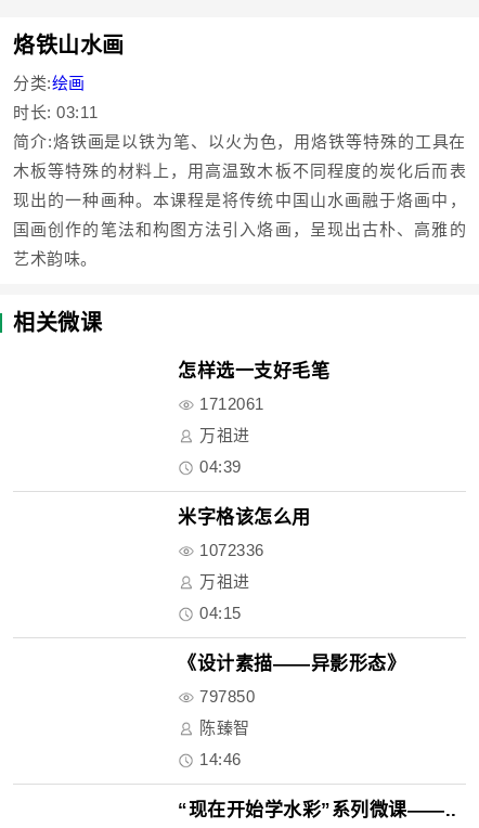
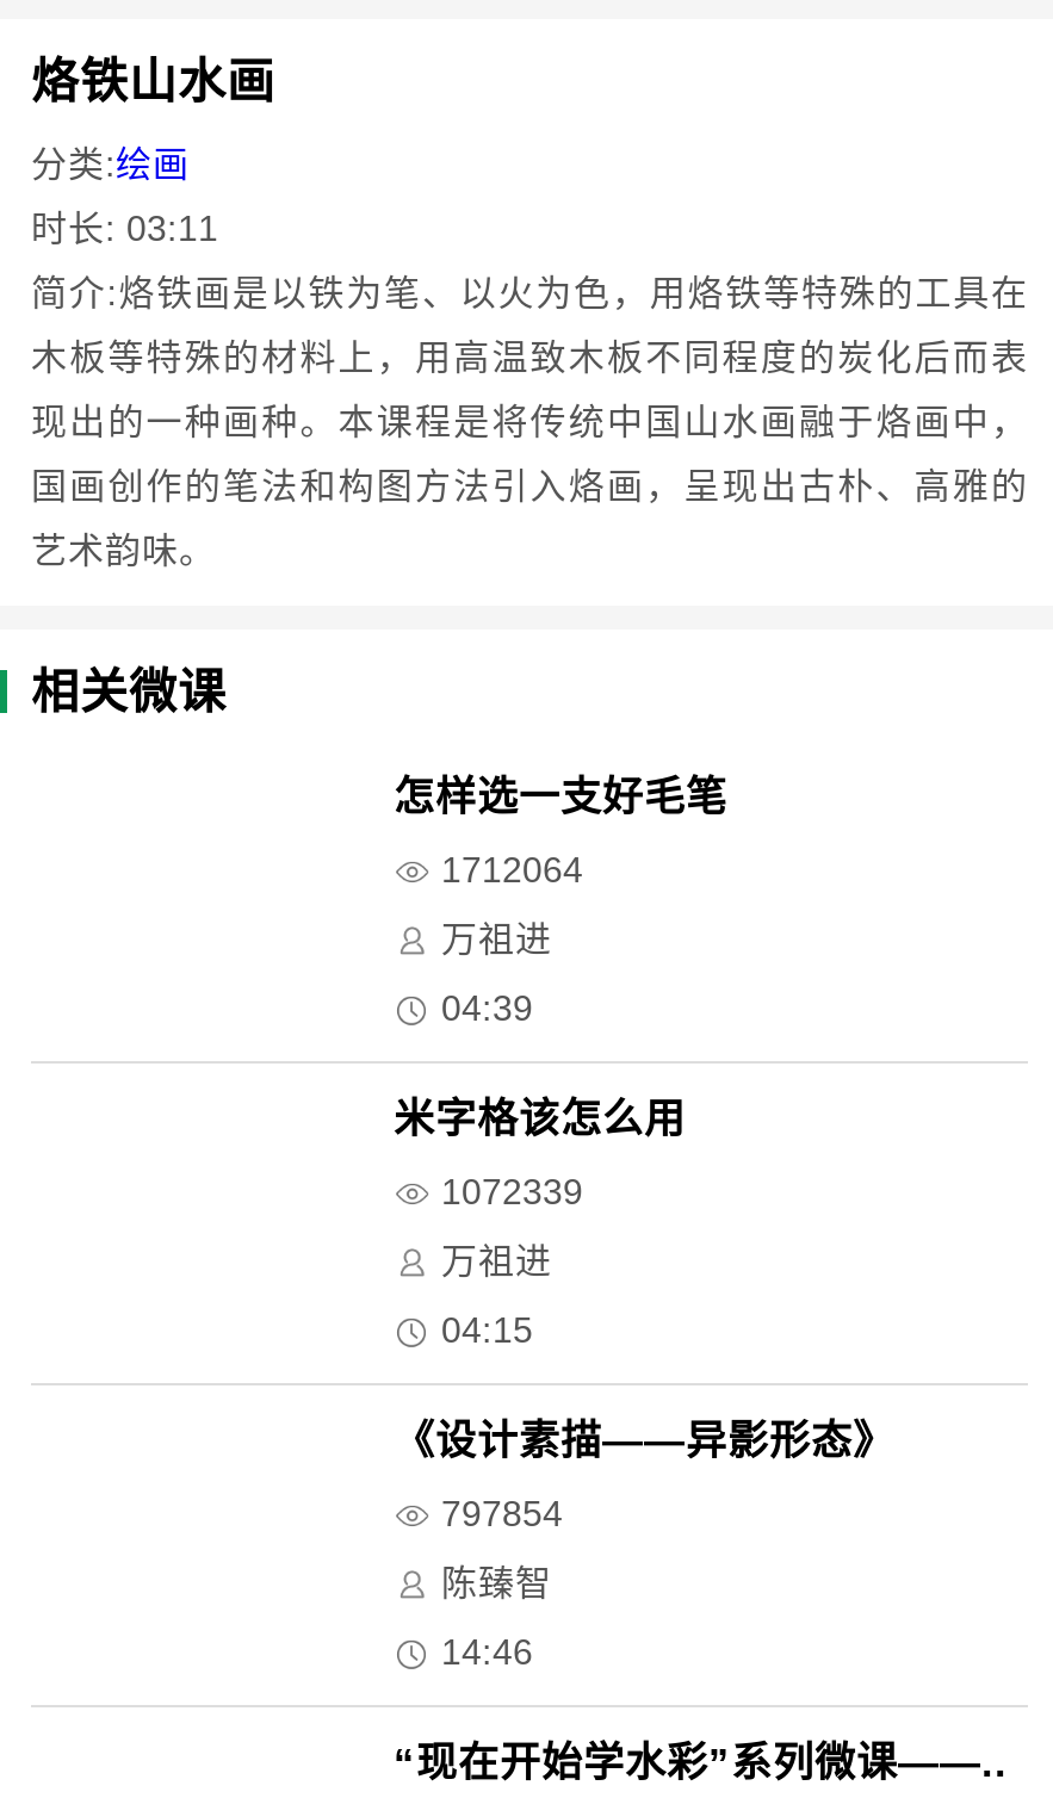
[199,394,264,413] 1712061 -> [441,849,583,889] 1712064
[199,541,264,559] 1072336 -> [441,1171,583,1211] 1072339
[199,687,255,706] 797850 -> [441,1493,563,1533] 797854

